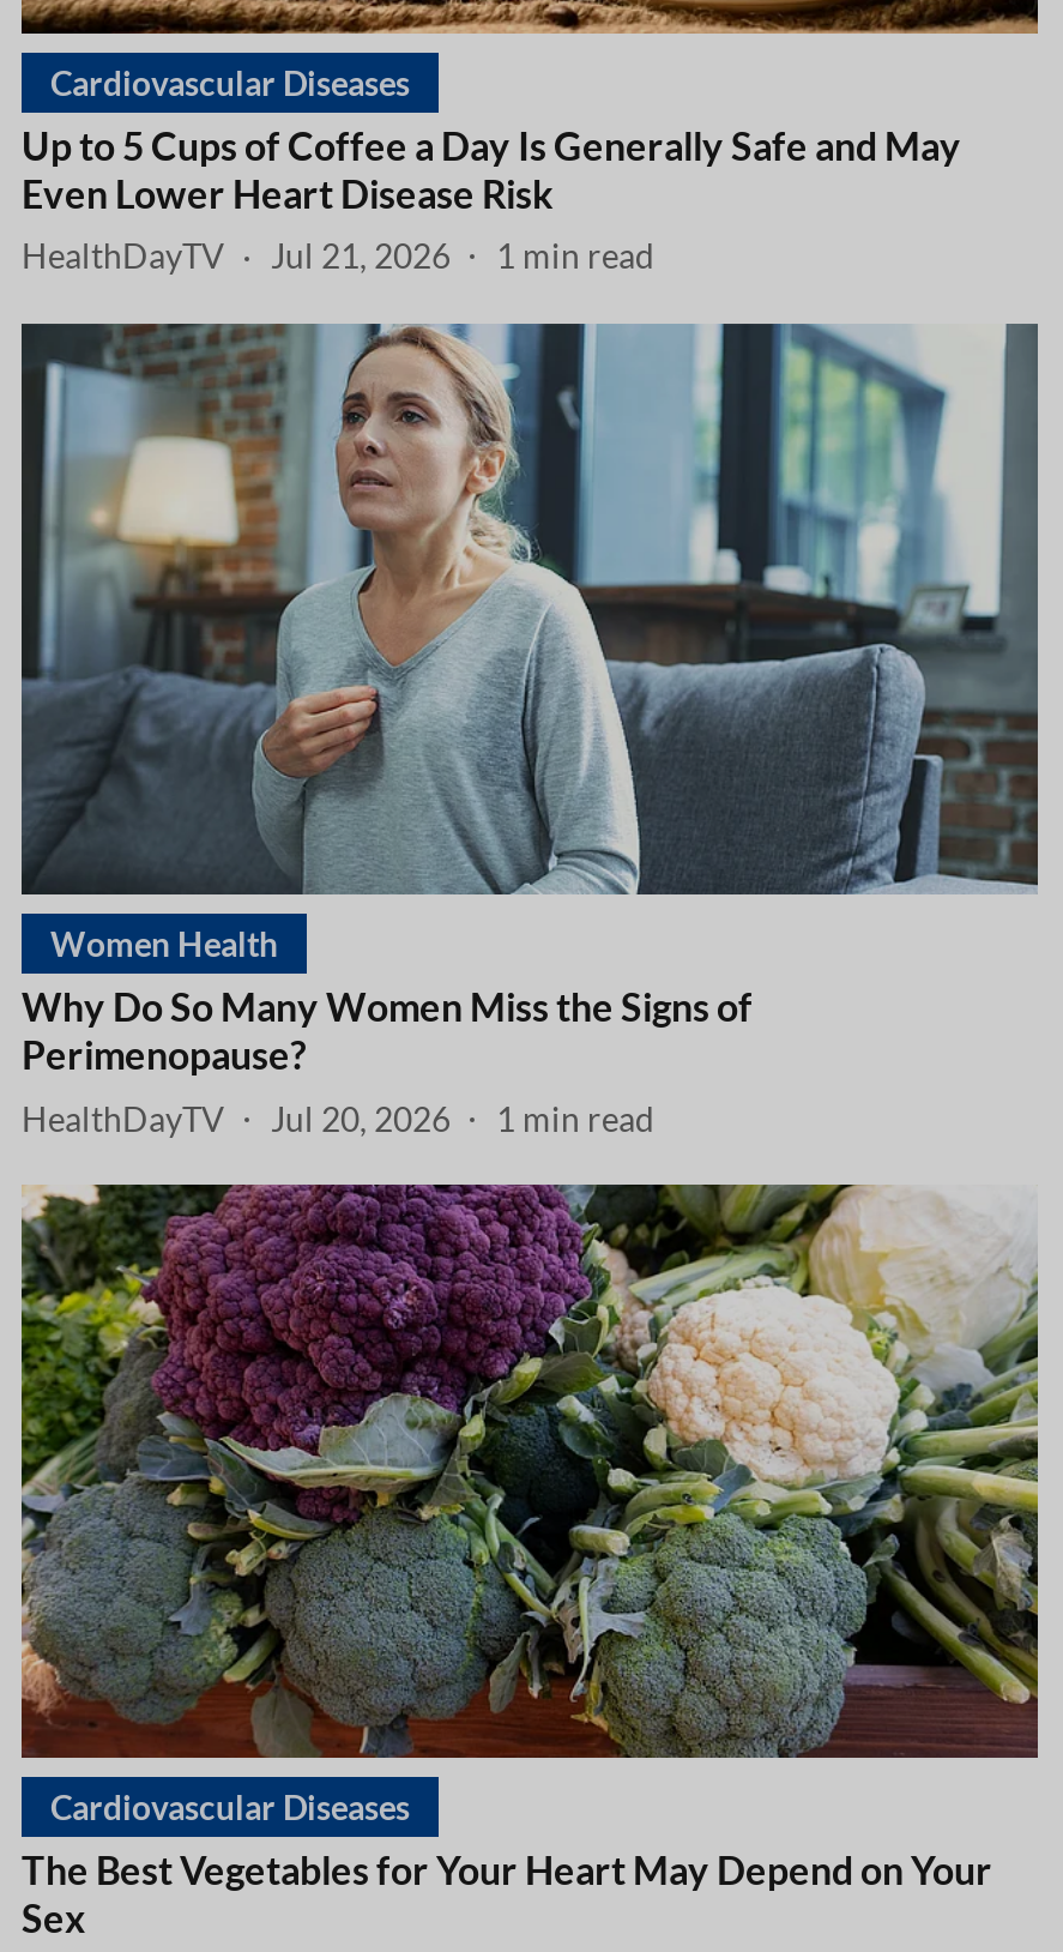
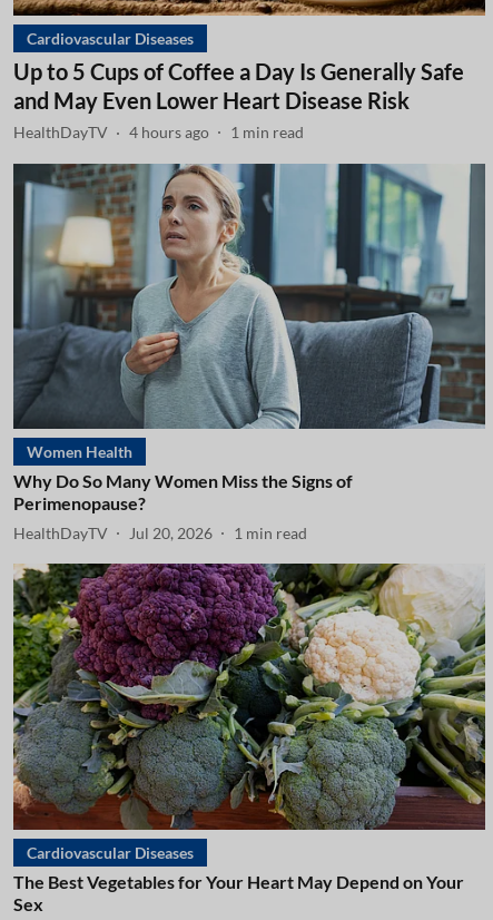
[22,235,654,276] HealthDayTV Jul 21, 2026 1 min read -> [13,123,304,141] HealthDayTV 4 hours ago 1 min read

